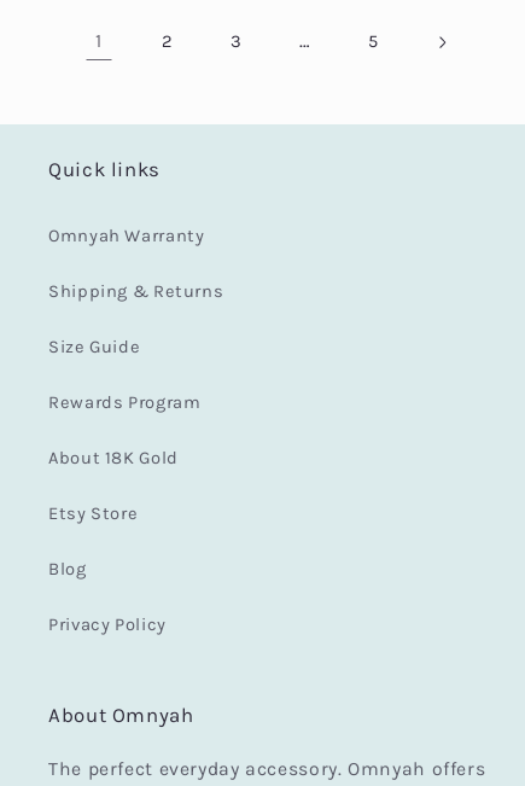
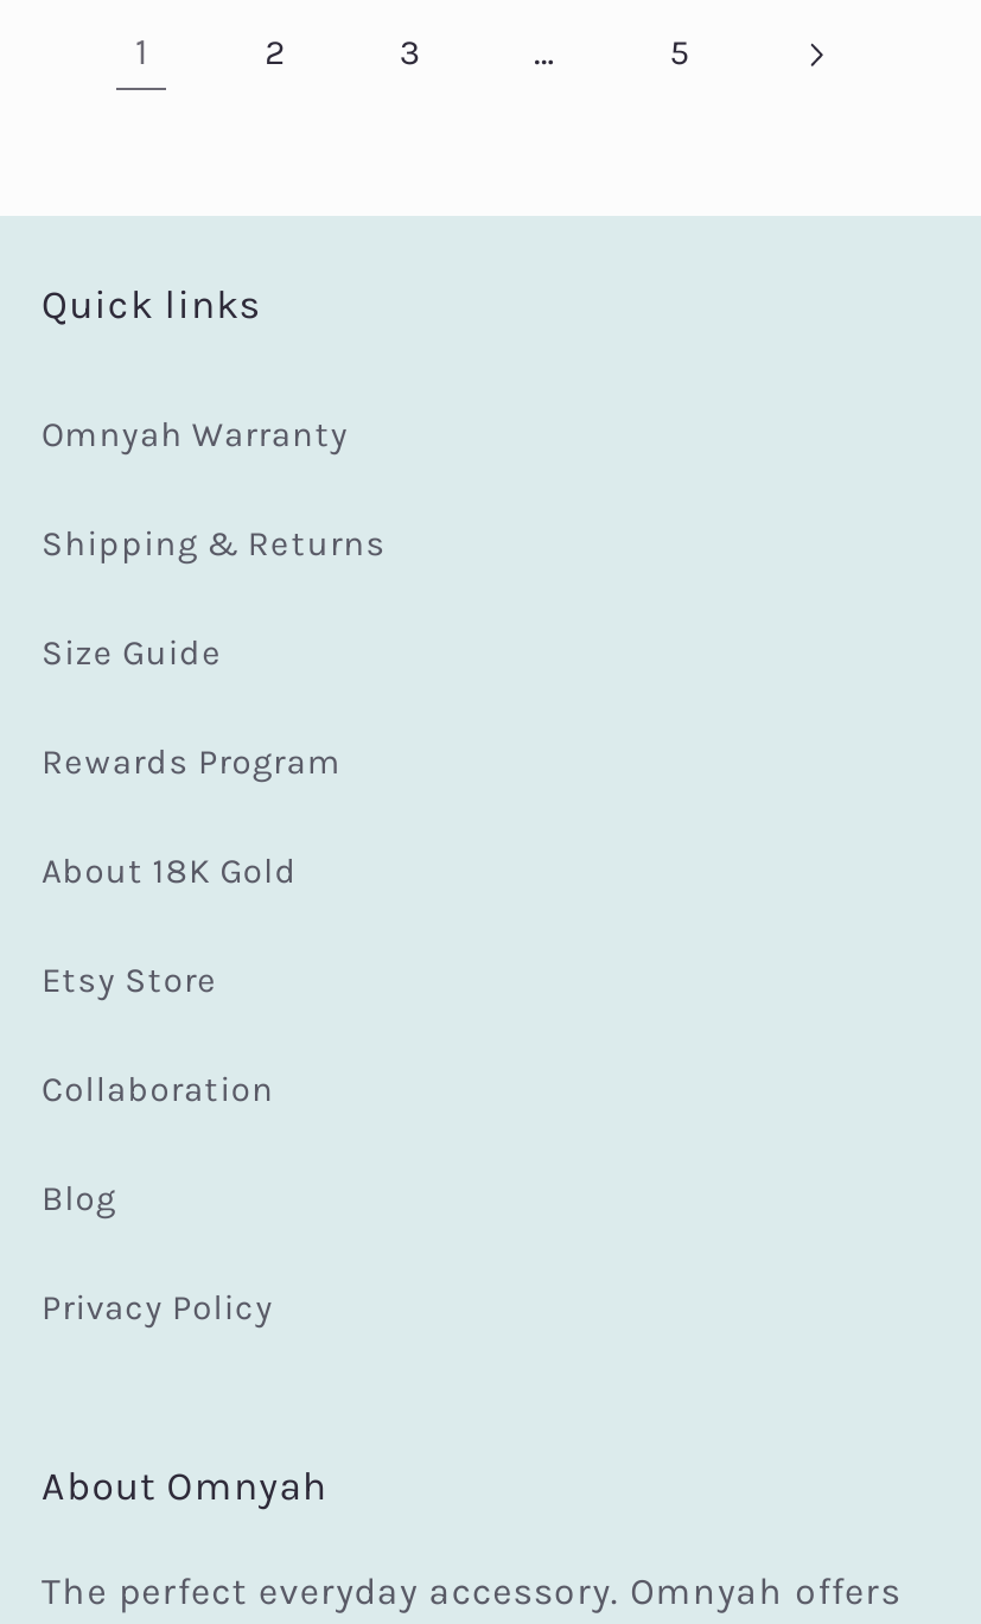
none -> [42,1069,274,1109] Collaboration

